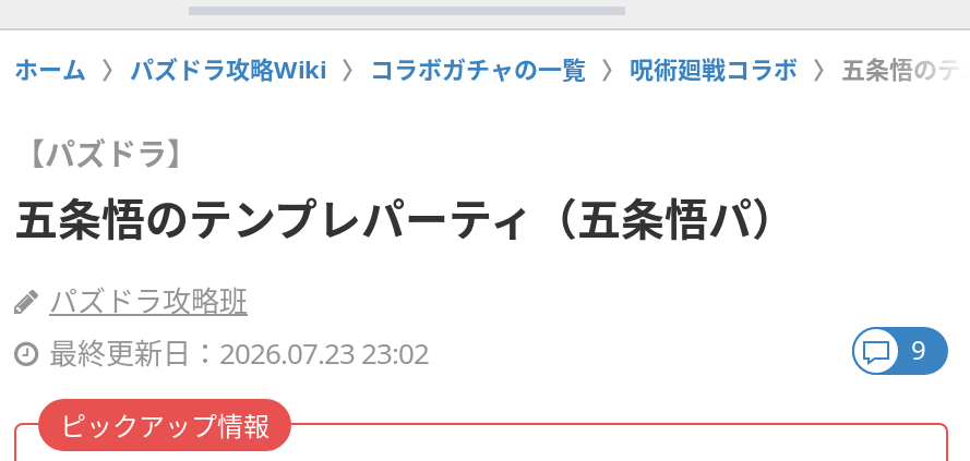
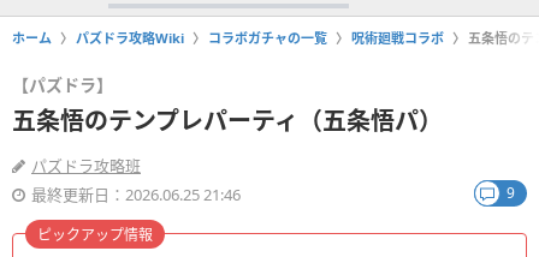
[49,333,429,373] 最終更新日：2026.07.23 23:02 -> [31,184,241,205] 最終更新日：2026.06.25 21:46

